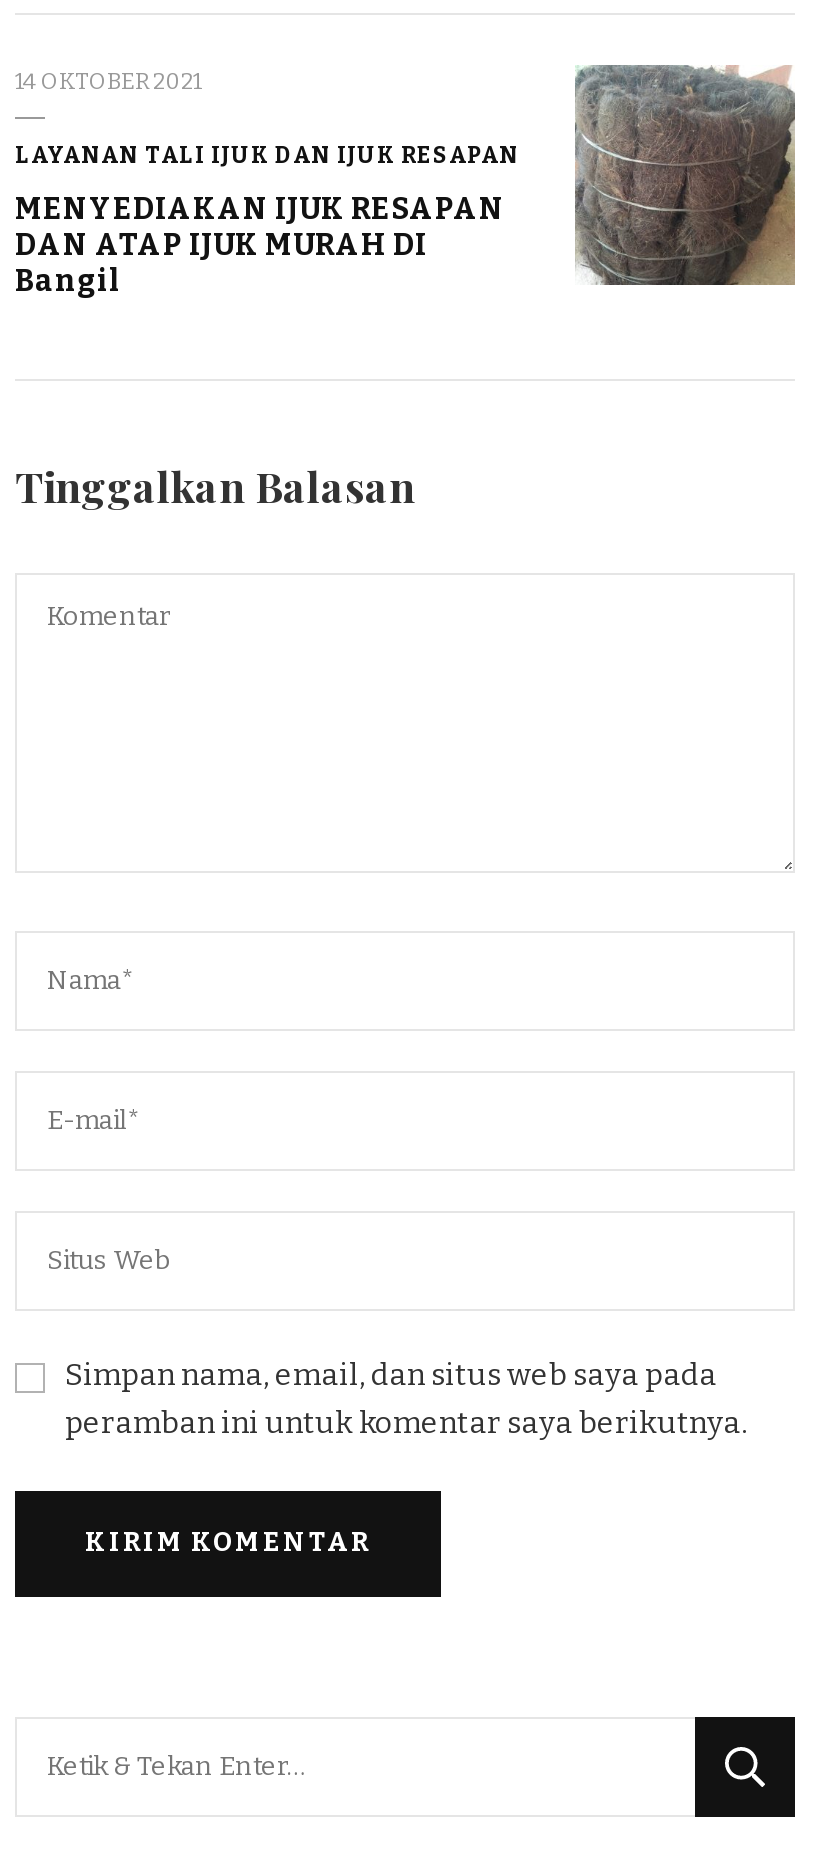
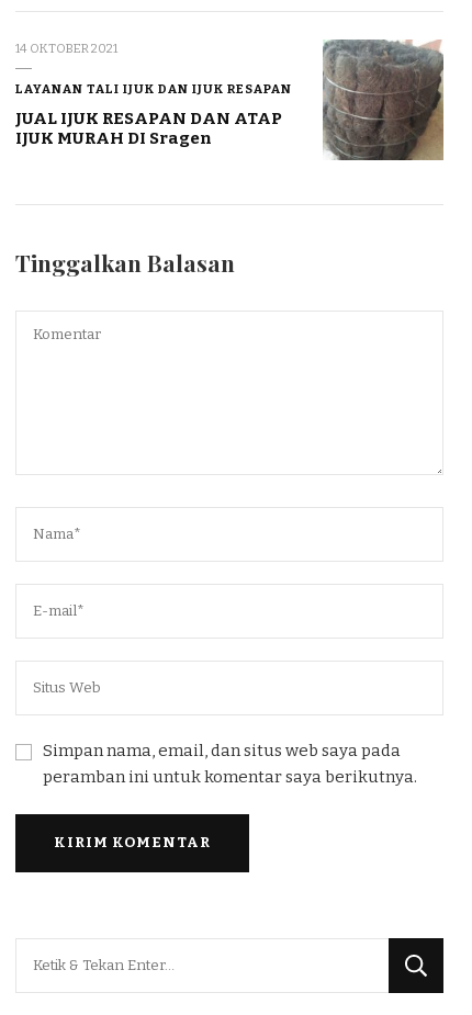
[15,191,505,299] MENYEDIAKAN IJUK RESAPAN | DAN ATAP IJUK MURAH DI | Bangil -> [15,109,282,148] JUAL IJUK RESAPAN DAN ATAP | IJUK MURAH DI Sragen

